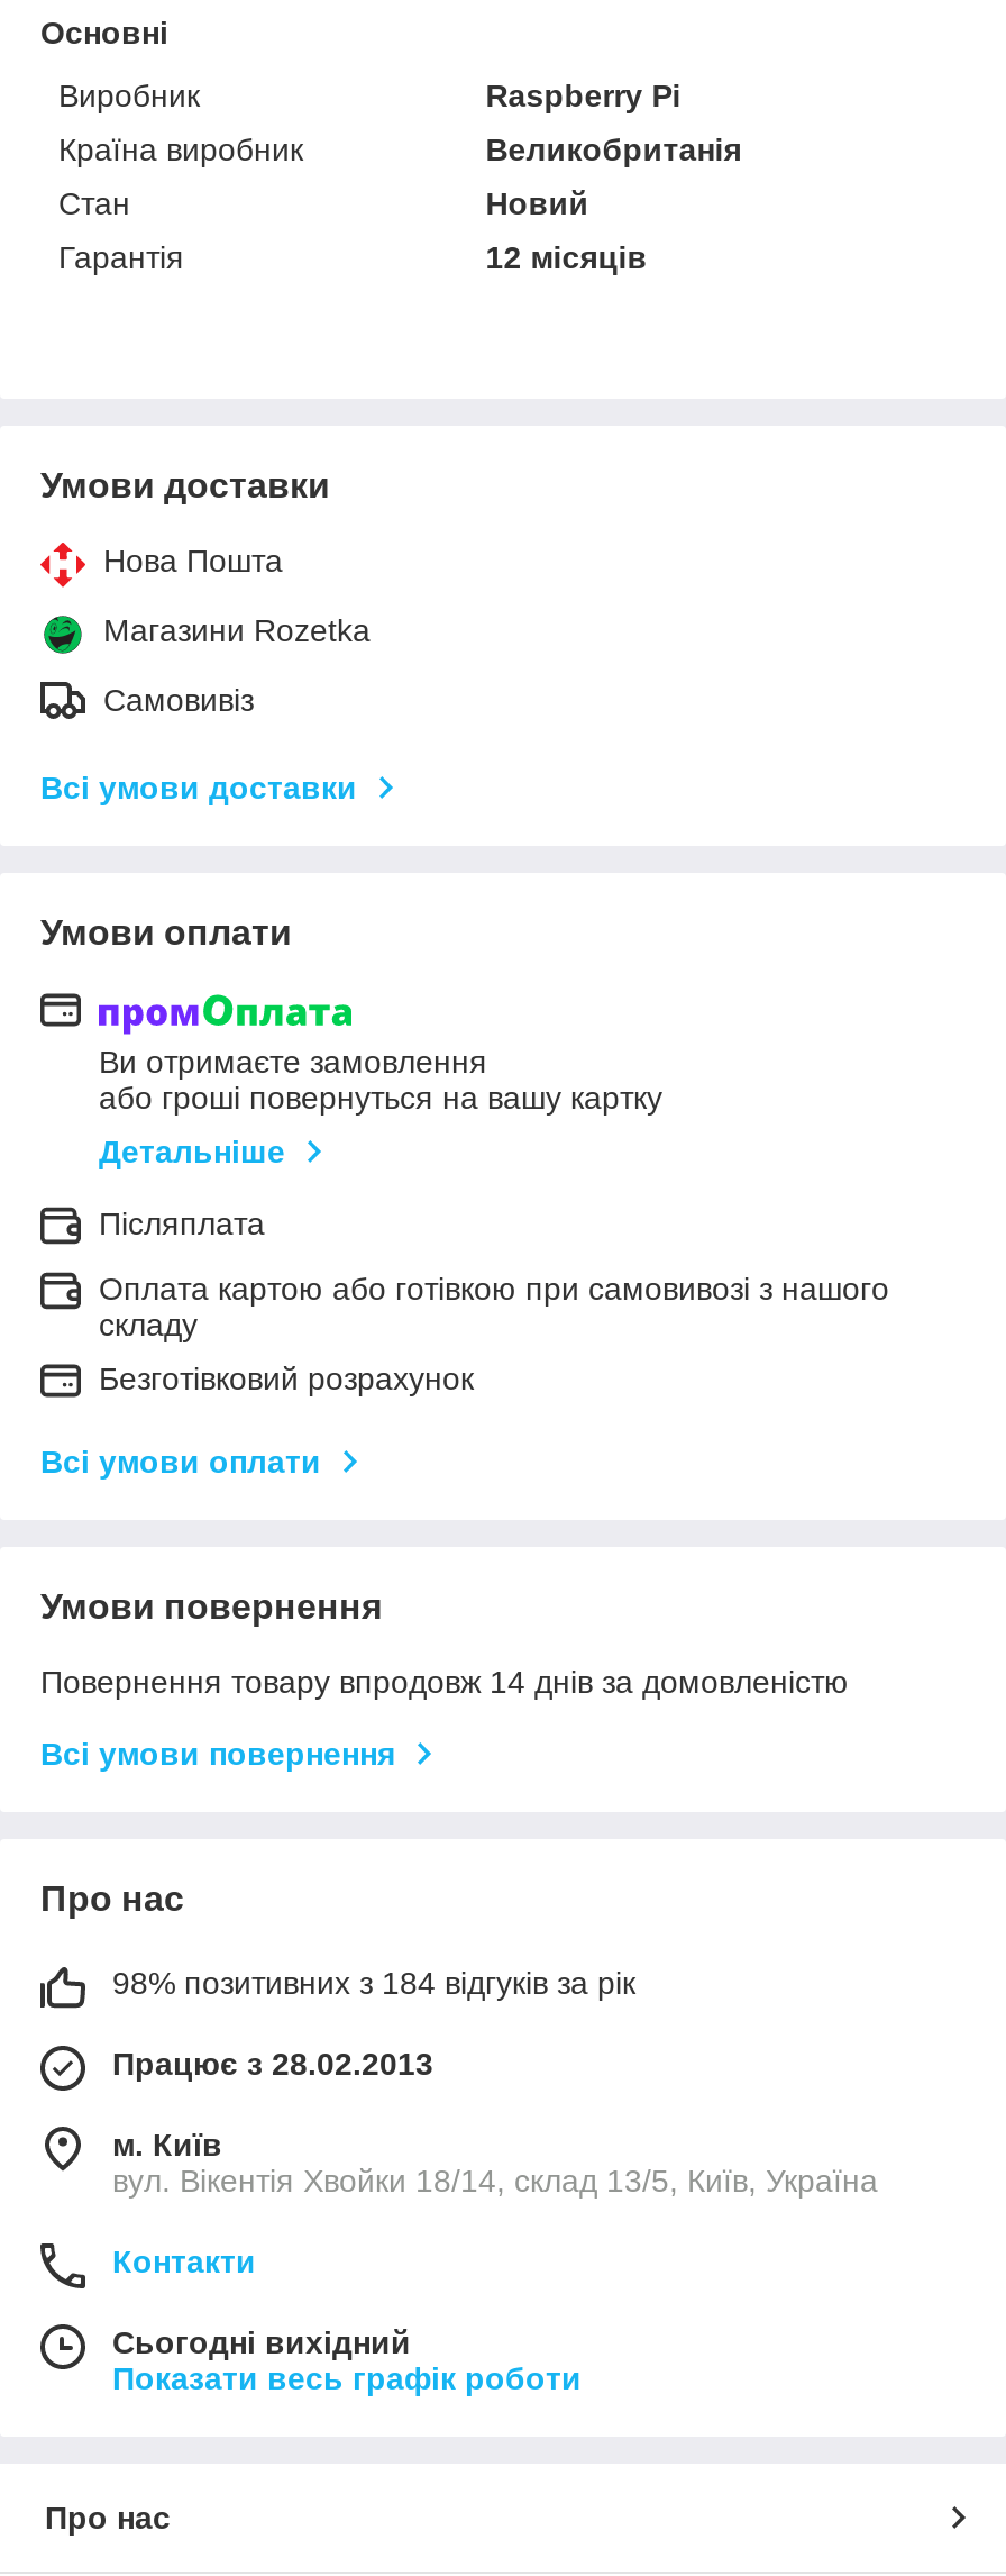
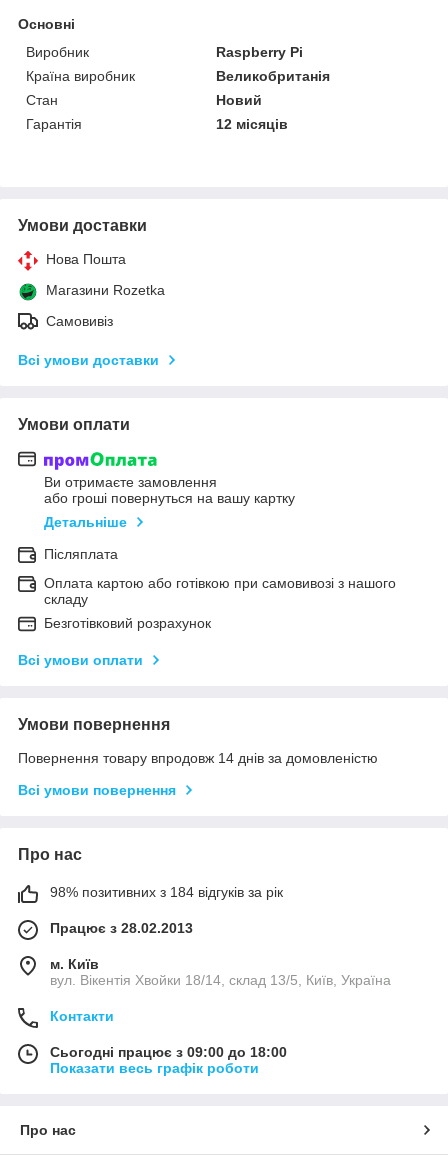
[112,2325,411,2361] Сьогодні вихідний -> [50,1044,287,1060] Сьогодні працює з 09:00 до 18:00

